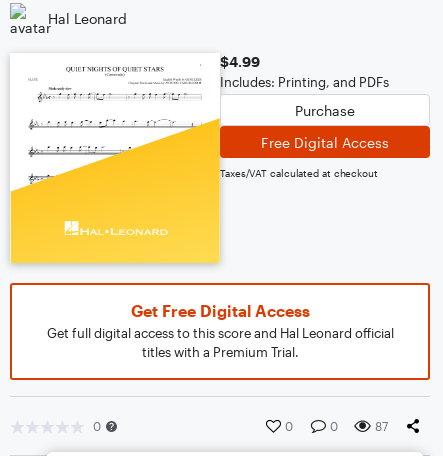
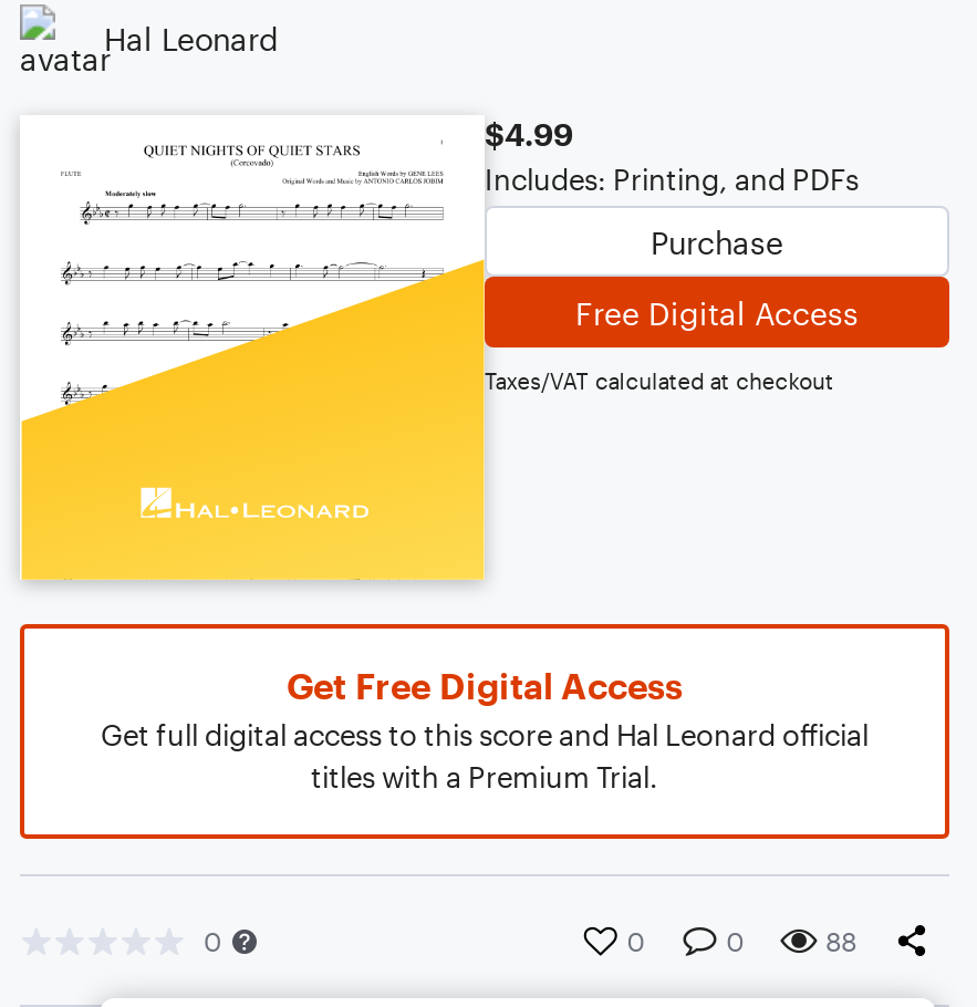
[375,418,388,432] 87 -> [825,924,856,955] 88

